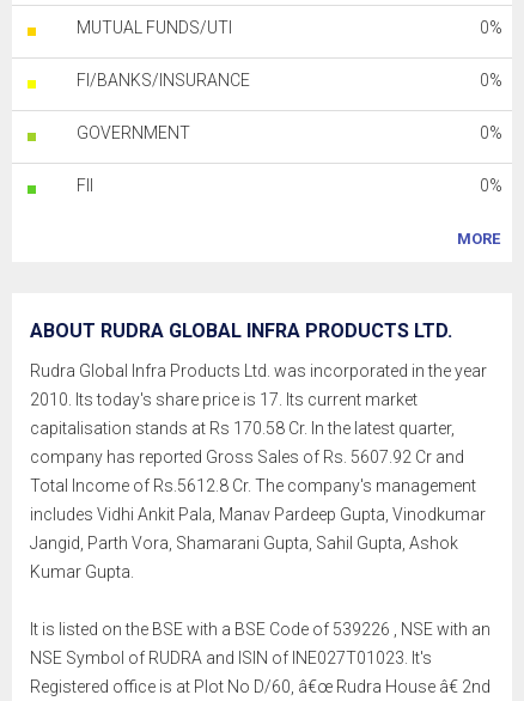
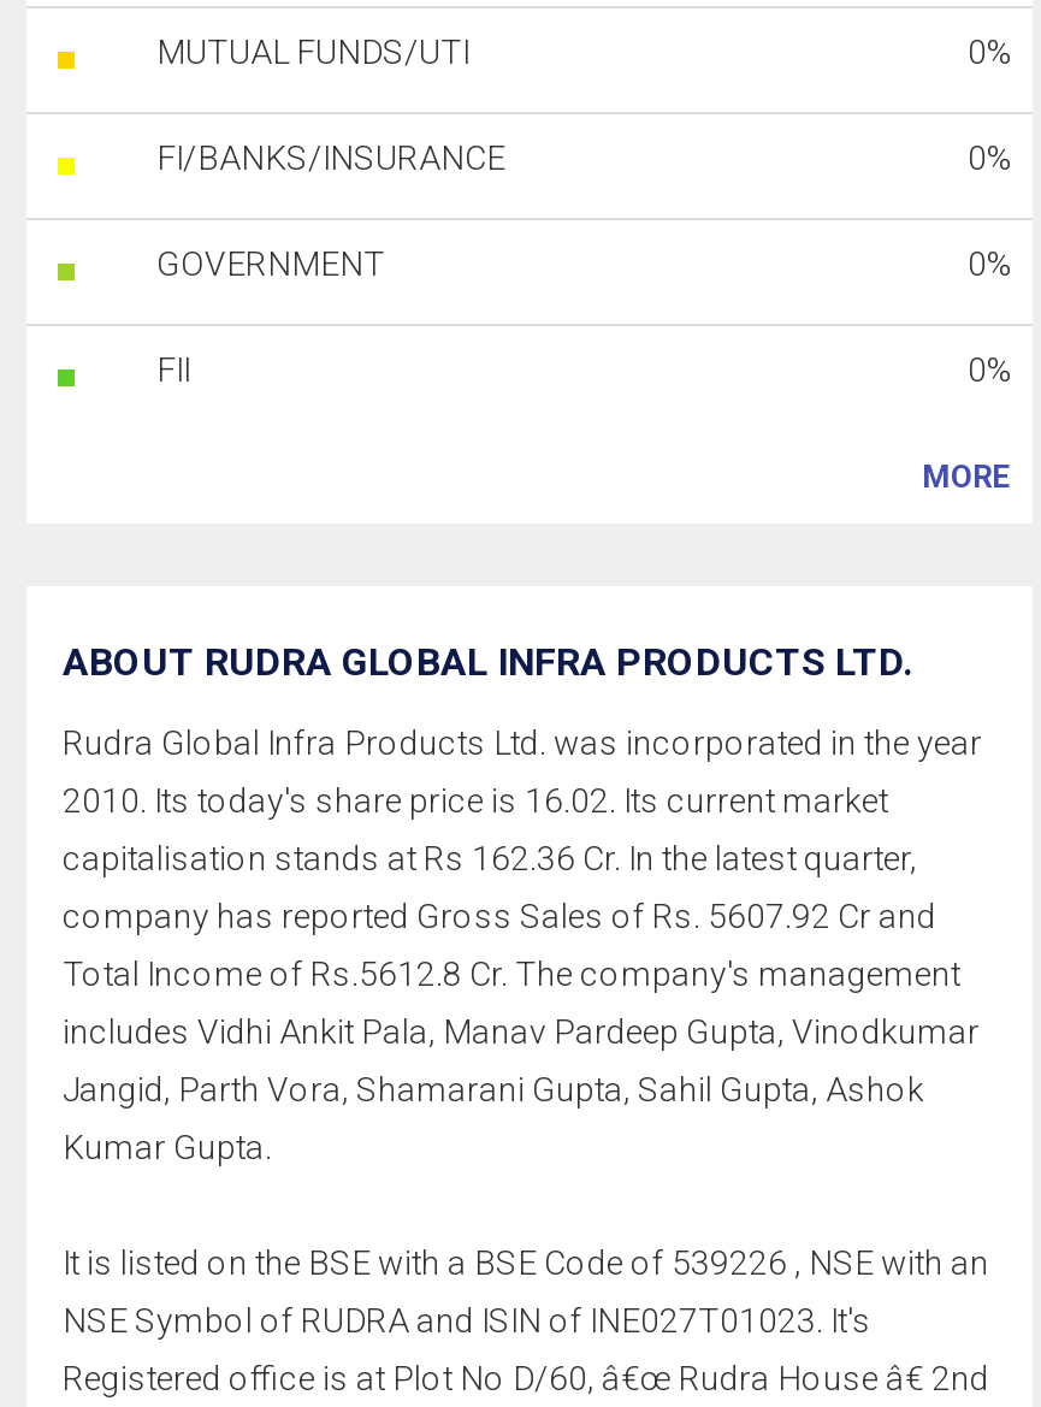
[30,390,418,409] 2010. Its today's share price is 17. Its current market -> [63,781,888,820] 2010. Its today's share price is 16.02. Its current market
[30,419,455,438] capitalisation stands at Rs 170.58 Cr. In the latest quarter, -> [63,839,917,877] capitalisation stands at Rs 162.36 Cr. In the latest quarter,

